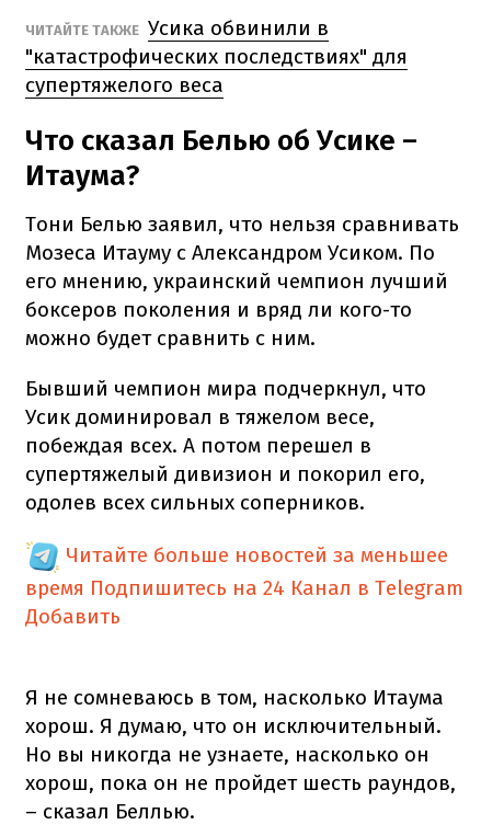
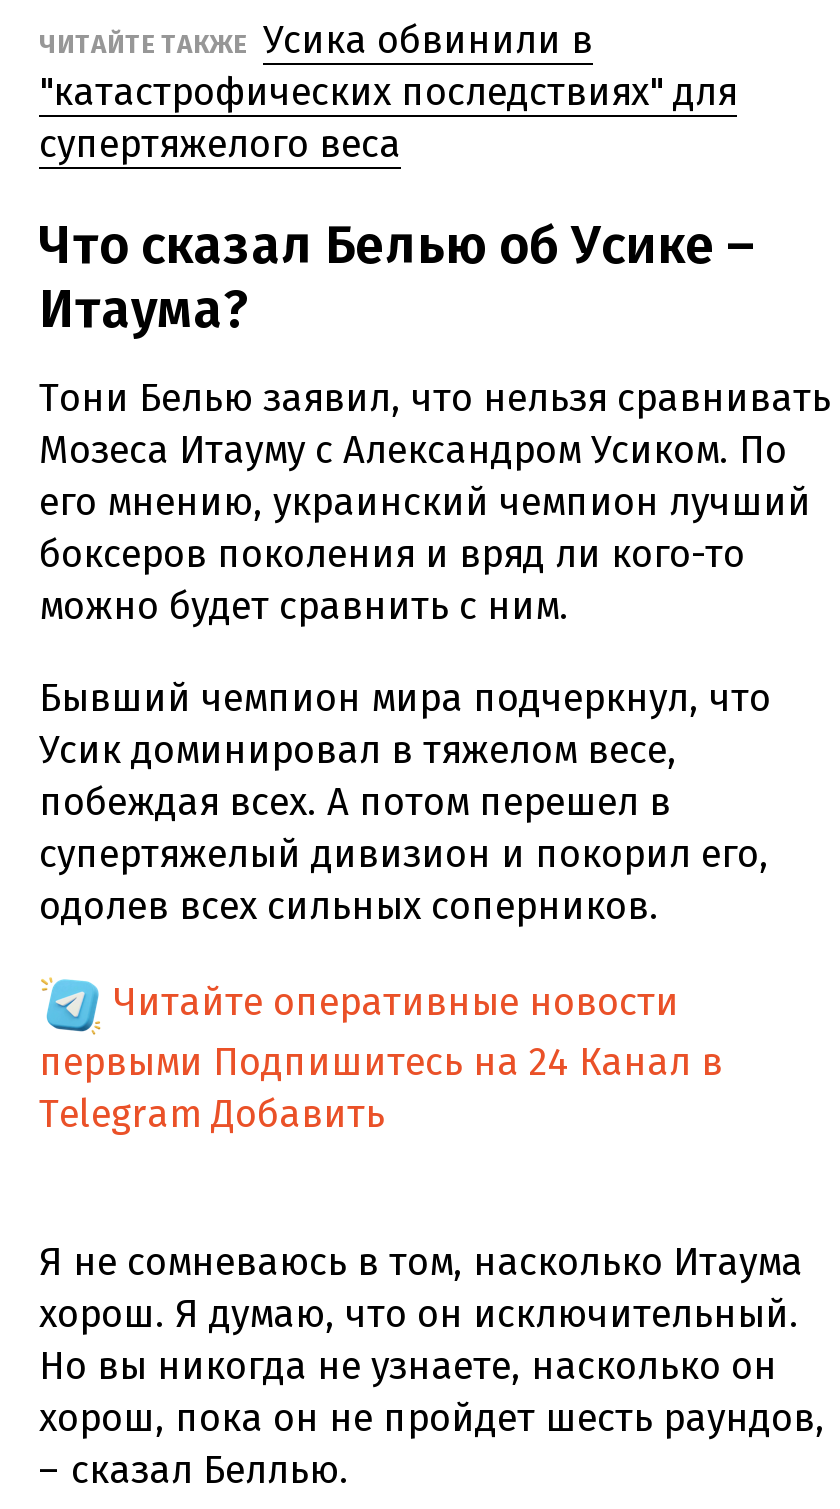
[25,542,463,628] Читайте больше новостей за меньшее | время Подпишитесь на 24 Канал в Telegram | Добавить -> [39,978,723,1136] Читайте оперативные новости | первыми Подпишитесь на 24 Канал в | Telegram Добавить

